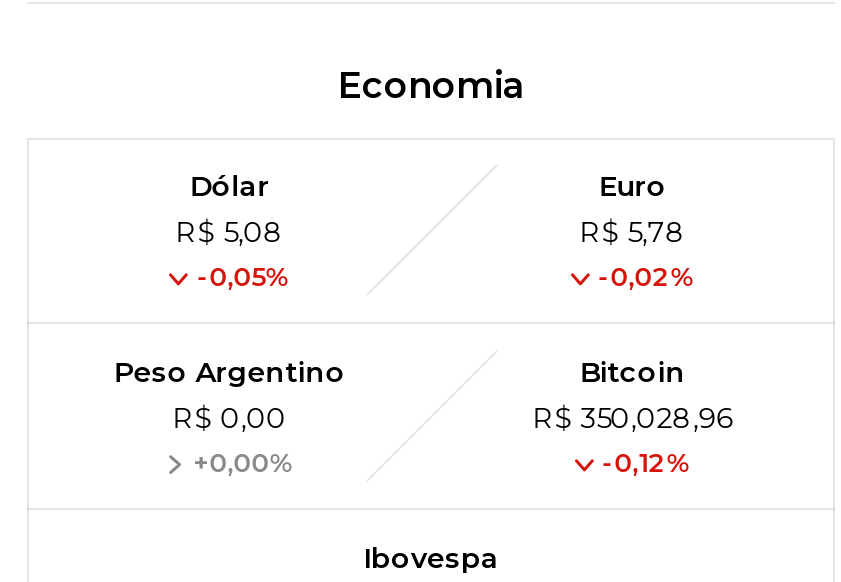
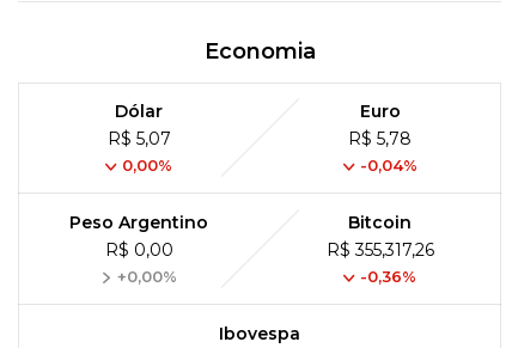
[175,214,283,250] R$ 5,08 -> [107,128,171,149] R$ 5,07
[197,260,289,292] -0,05% -> [122,155,173,175] 0,00%
[599,260,695,292] -0,02% -> [360,155,417,175] -0,04%
[533,400,733,436] R$ 350,028,96 -> [326,239,434,261] R$ 355,317,26
[603,446,691,478] -0,12% -> [360,267,417,286] -0,36%

